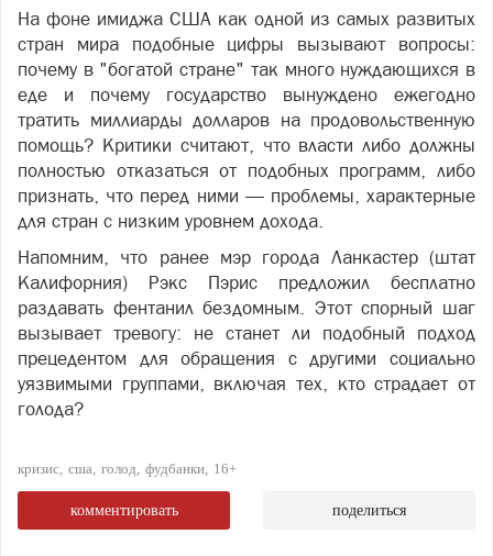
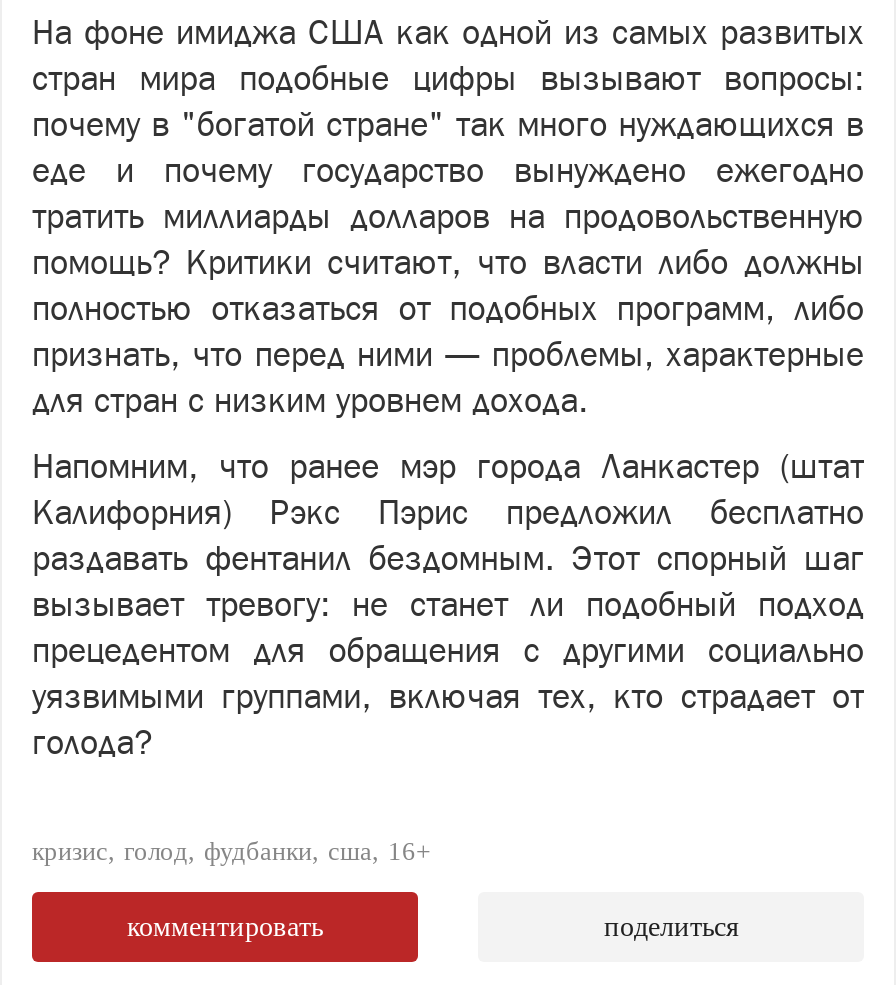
[18,461,237,477] кризис сша голод фудбанки 16+ -> [32,836,430,866] кризис голод фудбанки сша 16+

